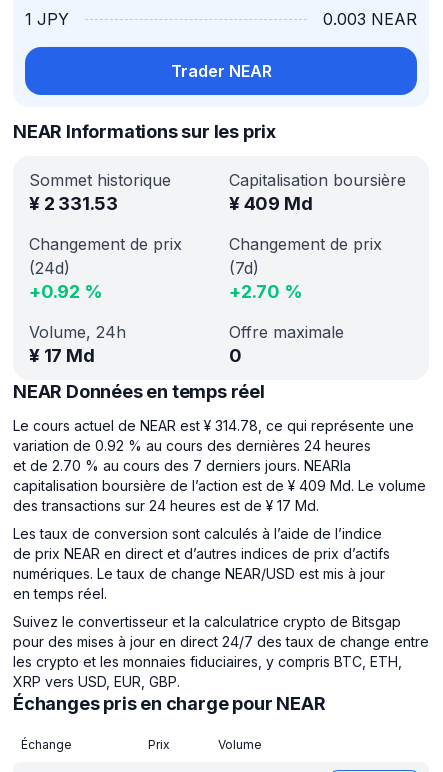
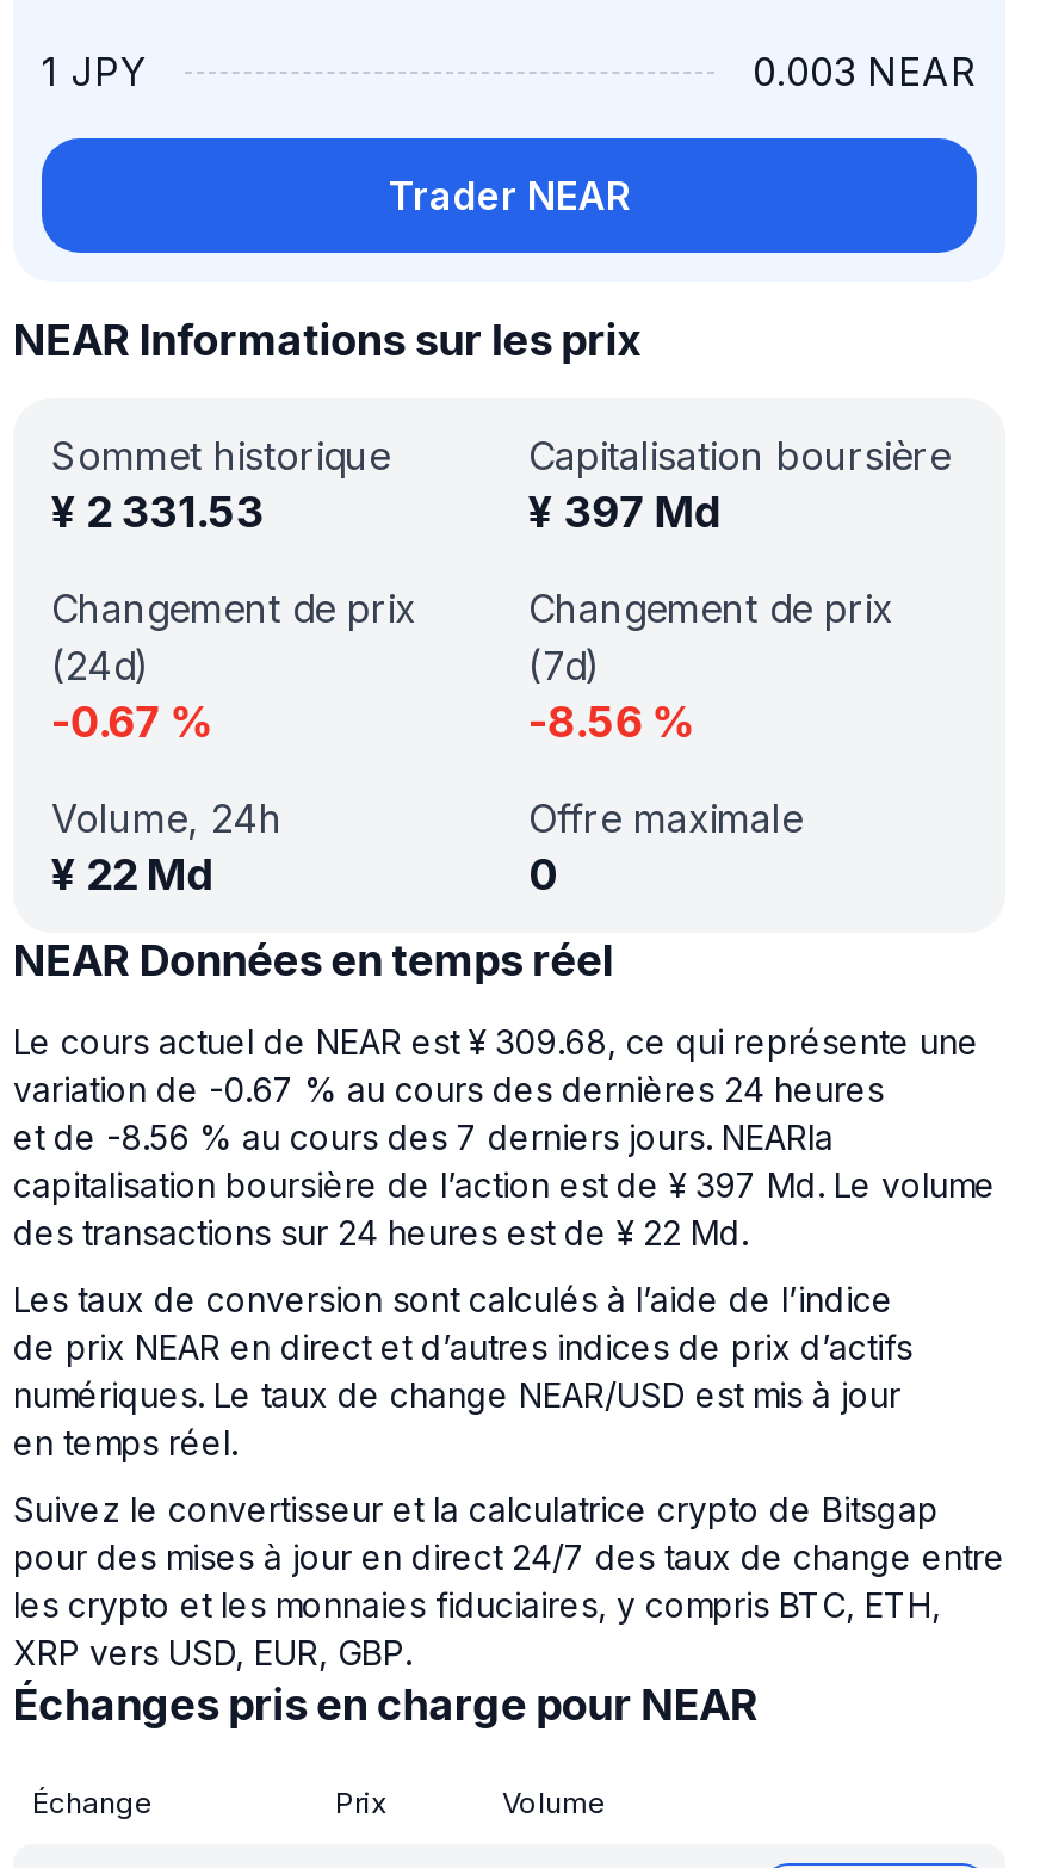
[229,193,312,214] ¥ 409 Md -> [528,487,723,537] ¥ 397 Md
[29,281,103,302] +0.92% -> [51,697,215,747] -0.67%
[229,281,303,302] +2.70% -> [528,697,697,747] -8.56%
[29,345,95,366] ¥ 17 Md -> [51,849,215,899] ¥ 22 Md
[13,417,414,434] Le cours actuel de NEAR est ¥ 314.78, ce qui représente une -> [13,1021,979,1062] Le cours actuel de NEAR est ¥ 309.68, ce qui représente une
[13,437,371,454] variation de 0.92 % au cours des dernières 24 heures -> [13,1069,884,1109] variation de -0.67 % au cours des dernières 24 heures
[13,457,351,474] et de 2.70 % au cours des 7 derniers jours. NEARla -> [13,1117,834,1157] et de -8.56 % au cours des 7 derniers jours. NEARla
[13,477,426,494] capitalisation boursière de l’action est de ¥ 409 Md. Le volume -> [13,1164,996,1205] capitalisation boursière de l’action est de ¥ 397 Md. Le volume
[13,497,319,514] des transactions sur 24 heures est de ¥ 17 Md. -> [13,1212,748,1252] des transactions sur 24 heures est de ¥ 22 Md.

